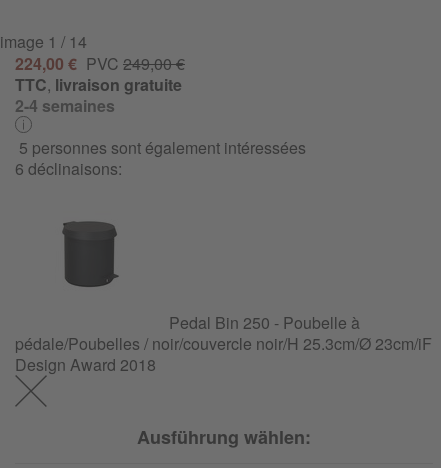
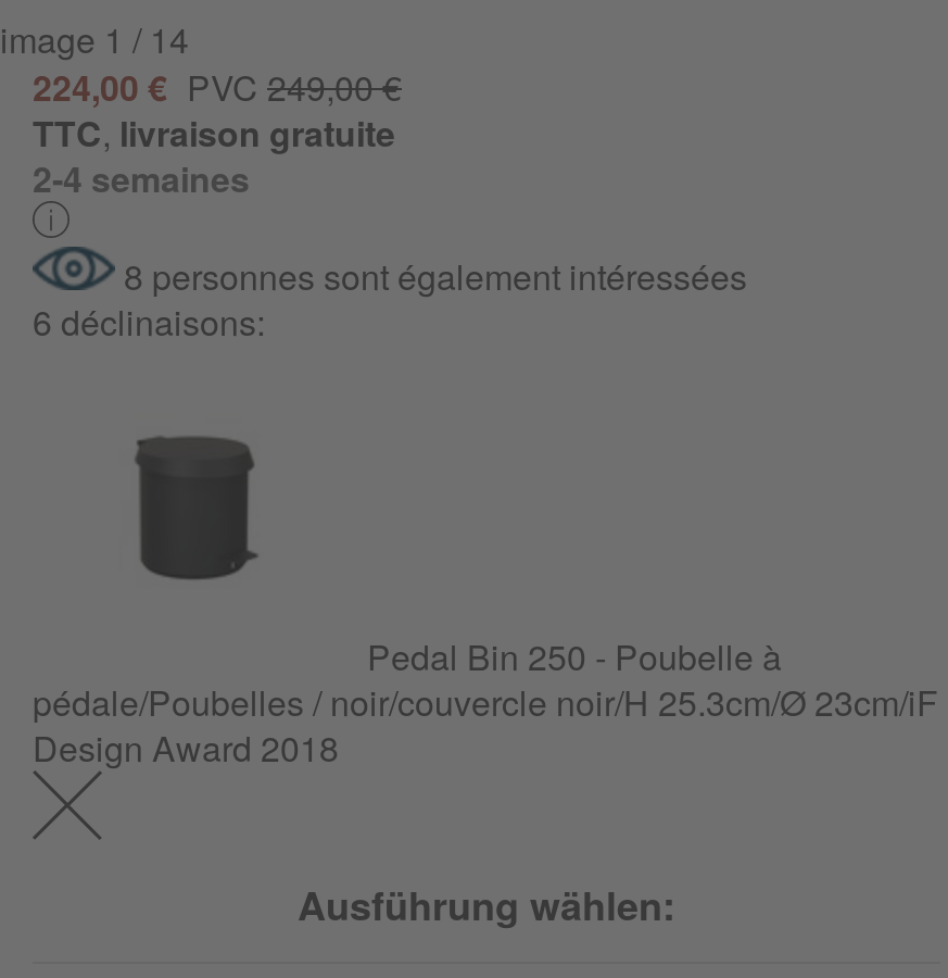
[15,136,306,159] 5 personnes sont également intéressées -> [115,251,747,301] 8 personnes sont également intéressées

